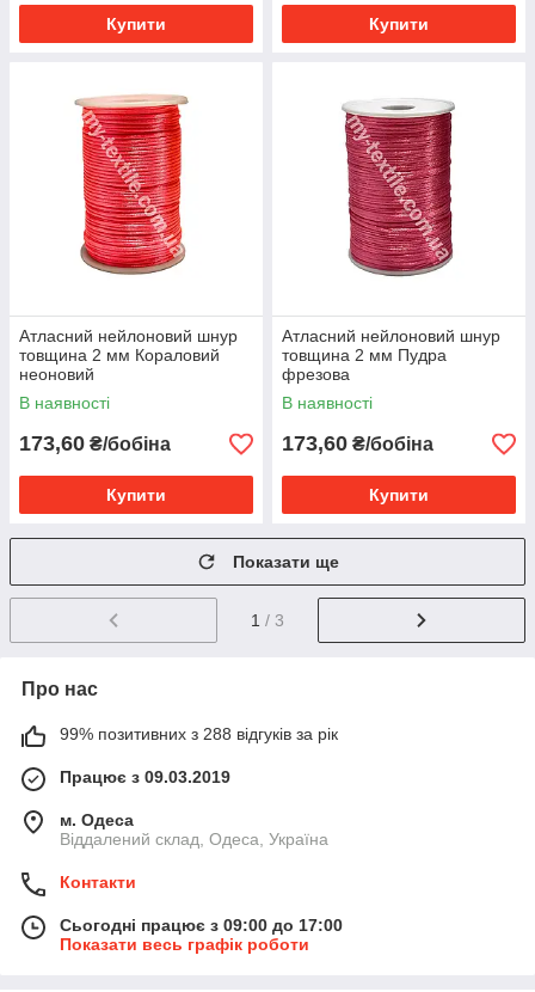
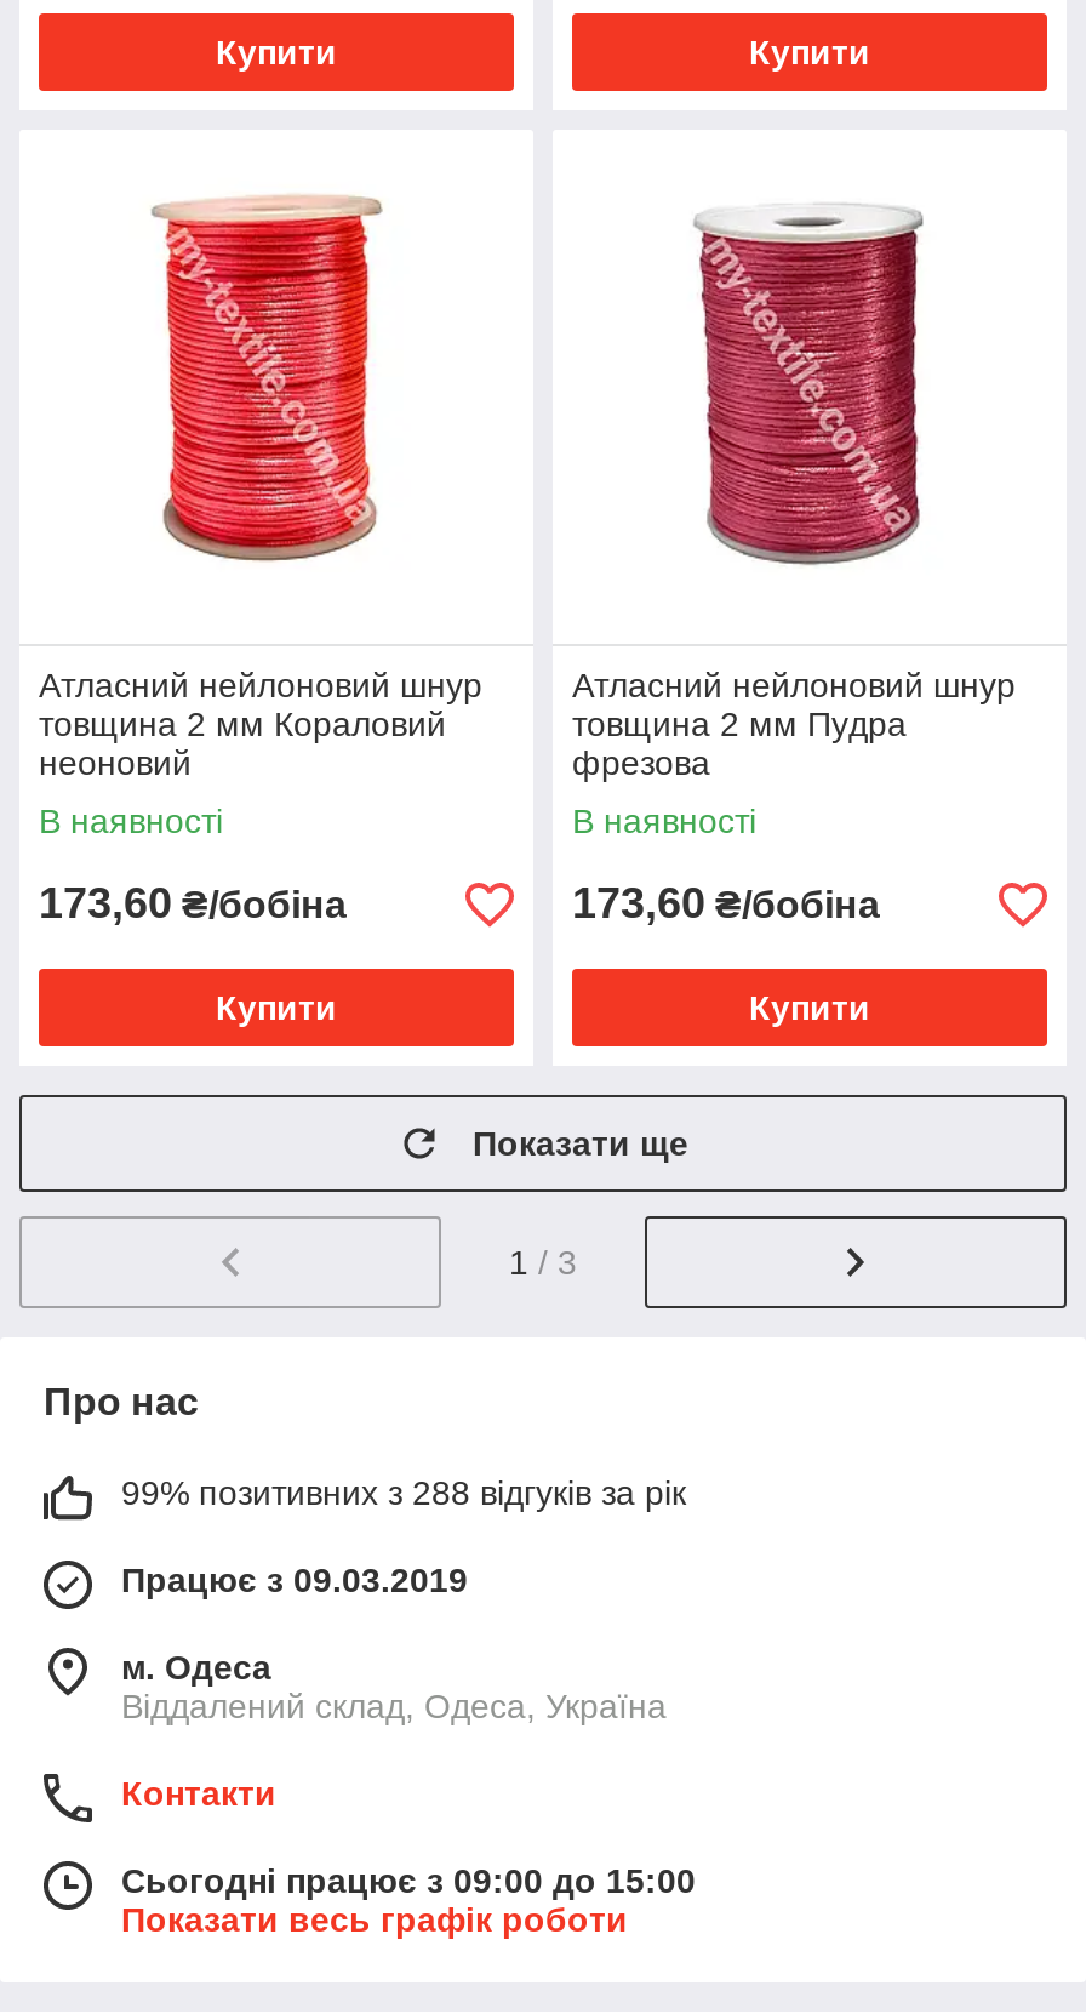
[60,916,343,935] Сьогодні працює з 09:00 до 17:00 -> [121,1861,696,1900] Сьогодні працює з 09:00 до 15:00

